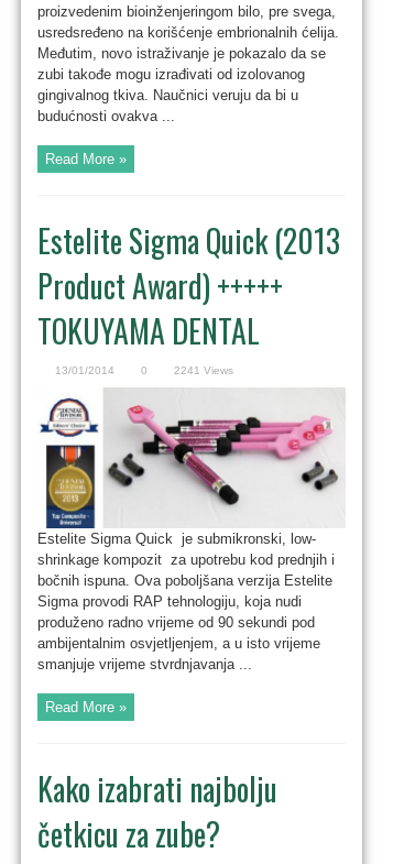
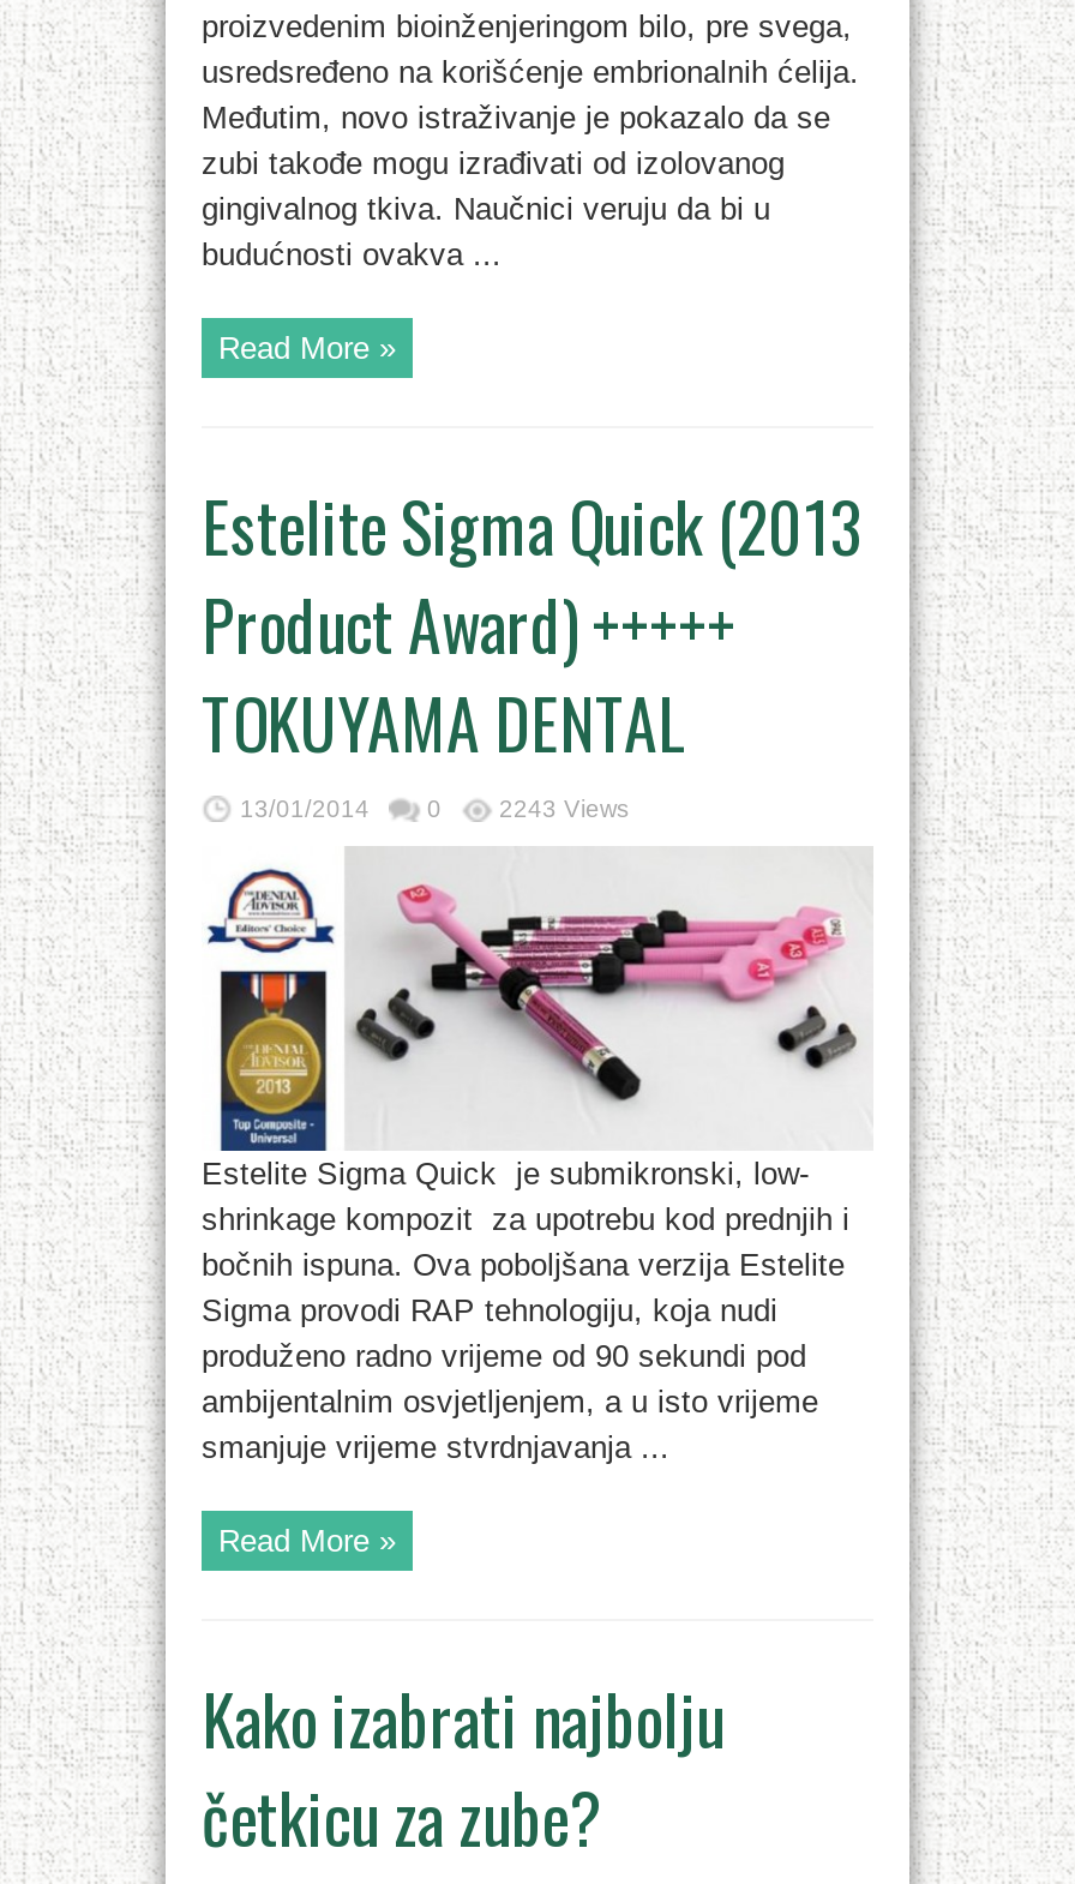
[174,364,233,376] 2241 Views -> [499,794,629,821] 2243 Views

